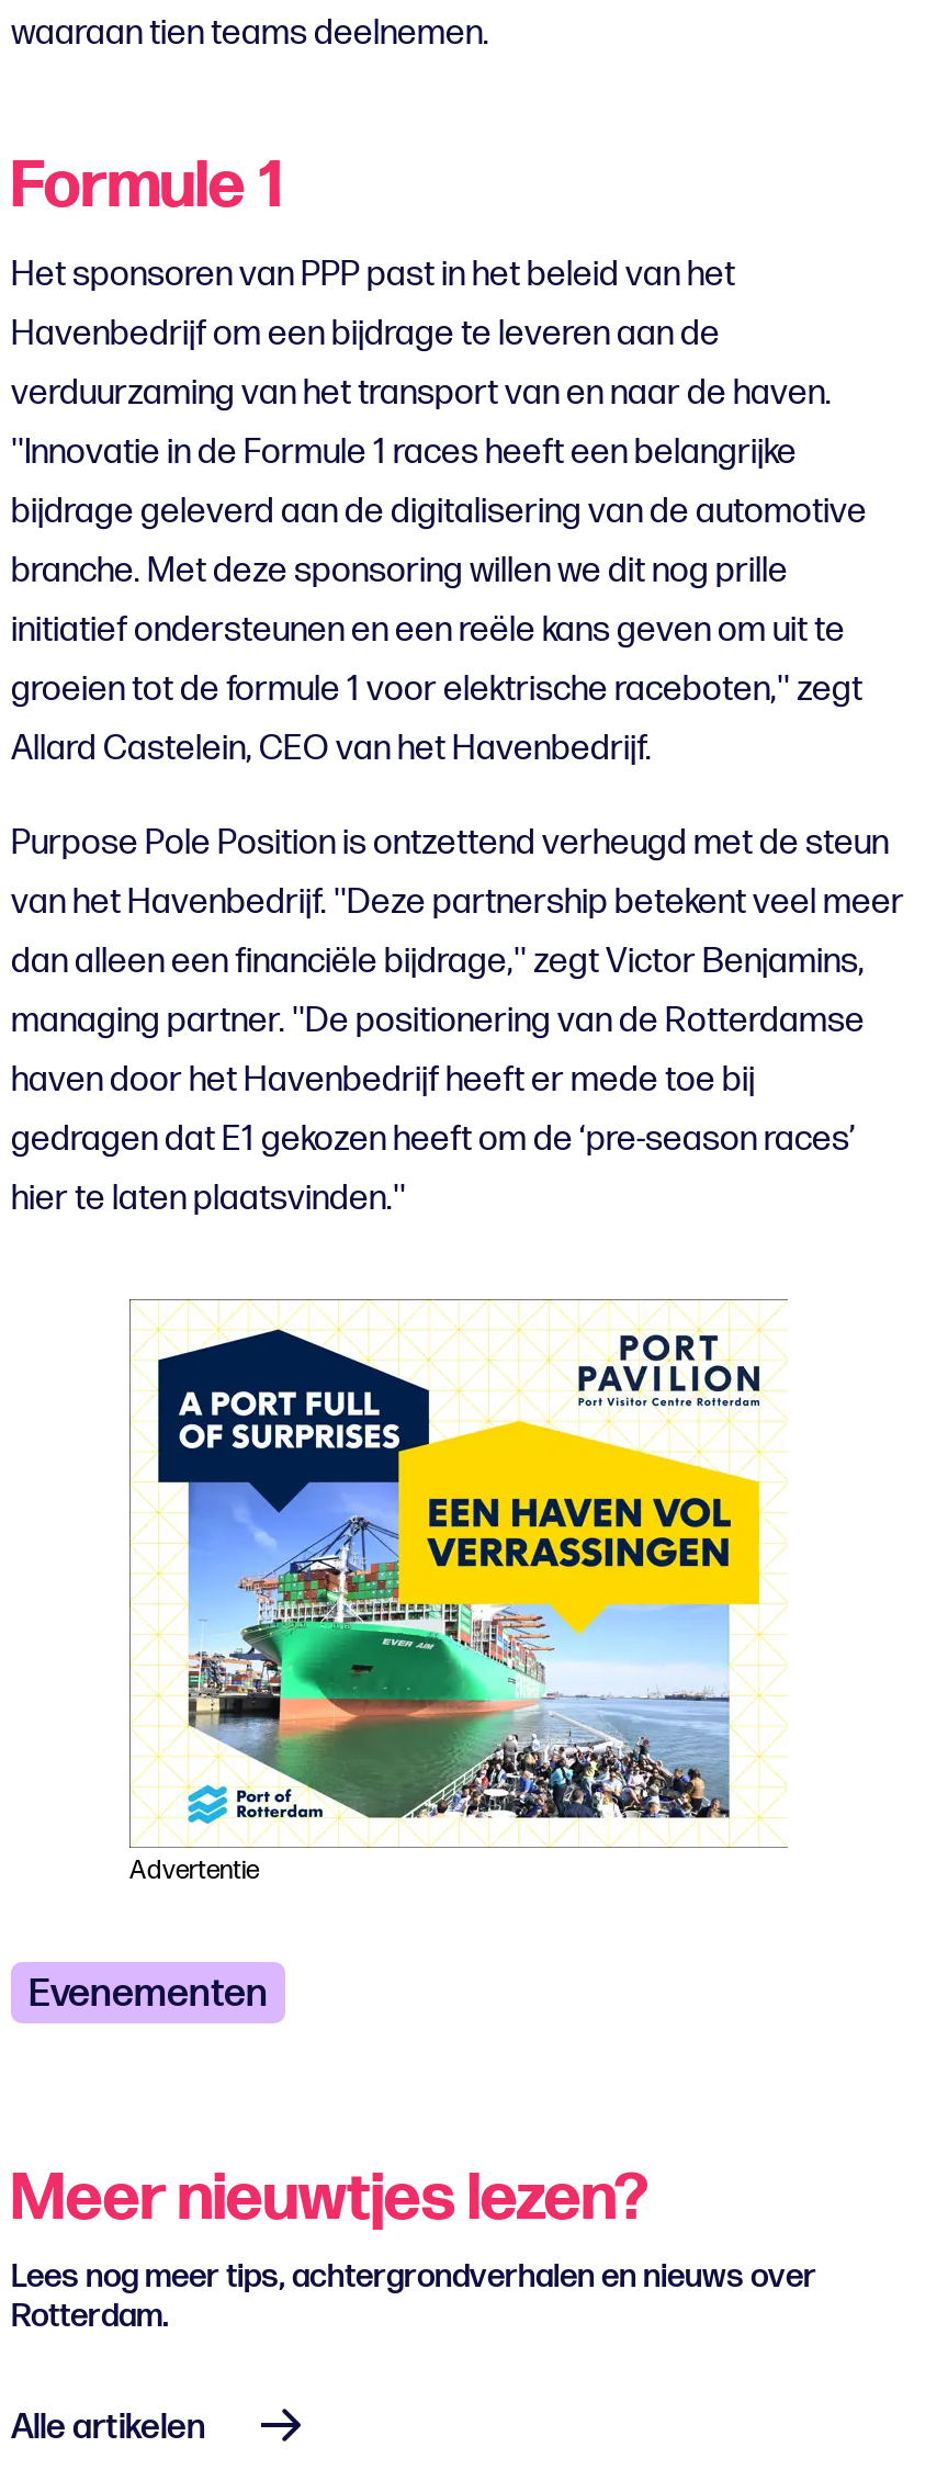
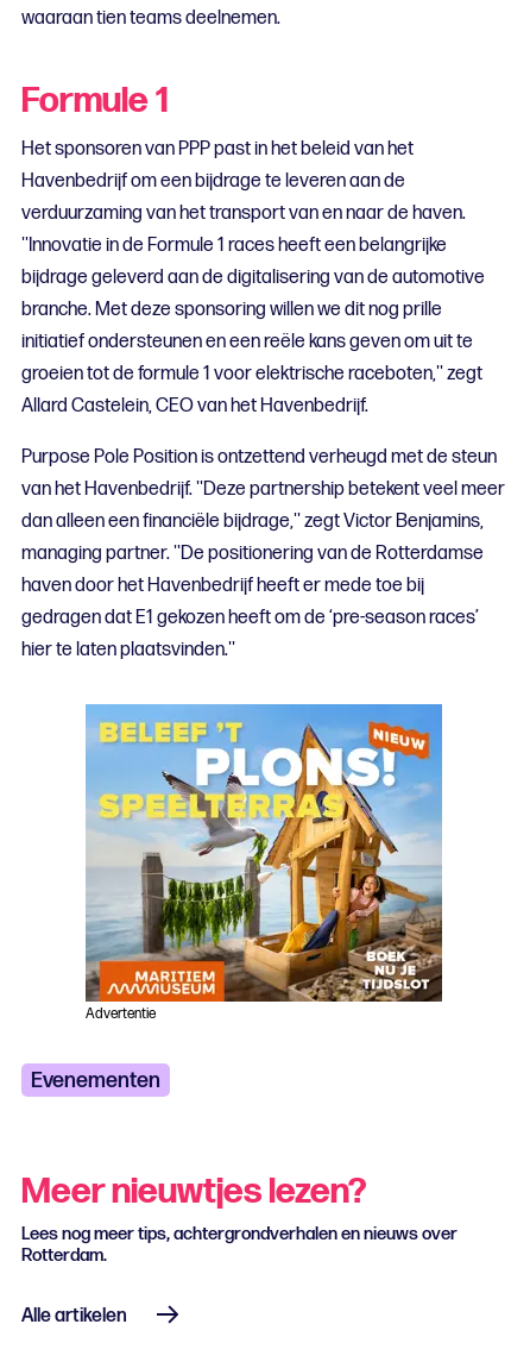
[129,1299,788,1848] [image] -> [84,703,443,1003] [image]

